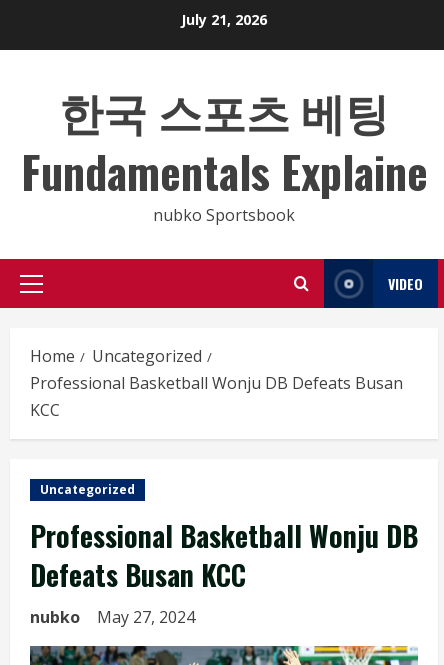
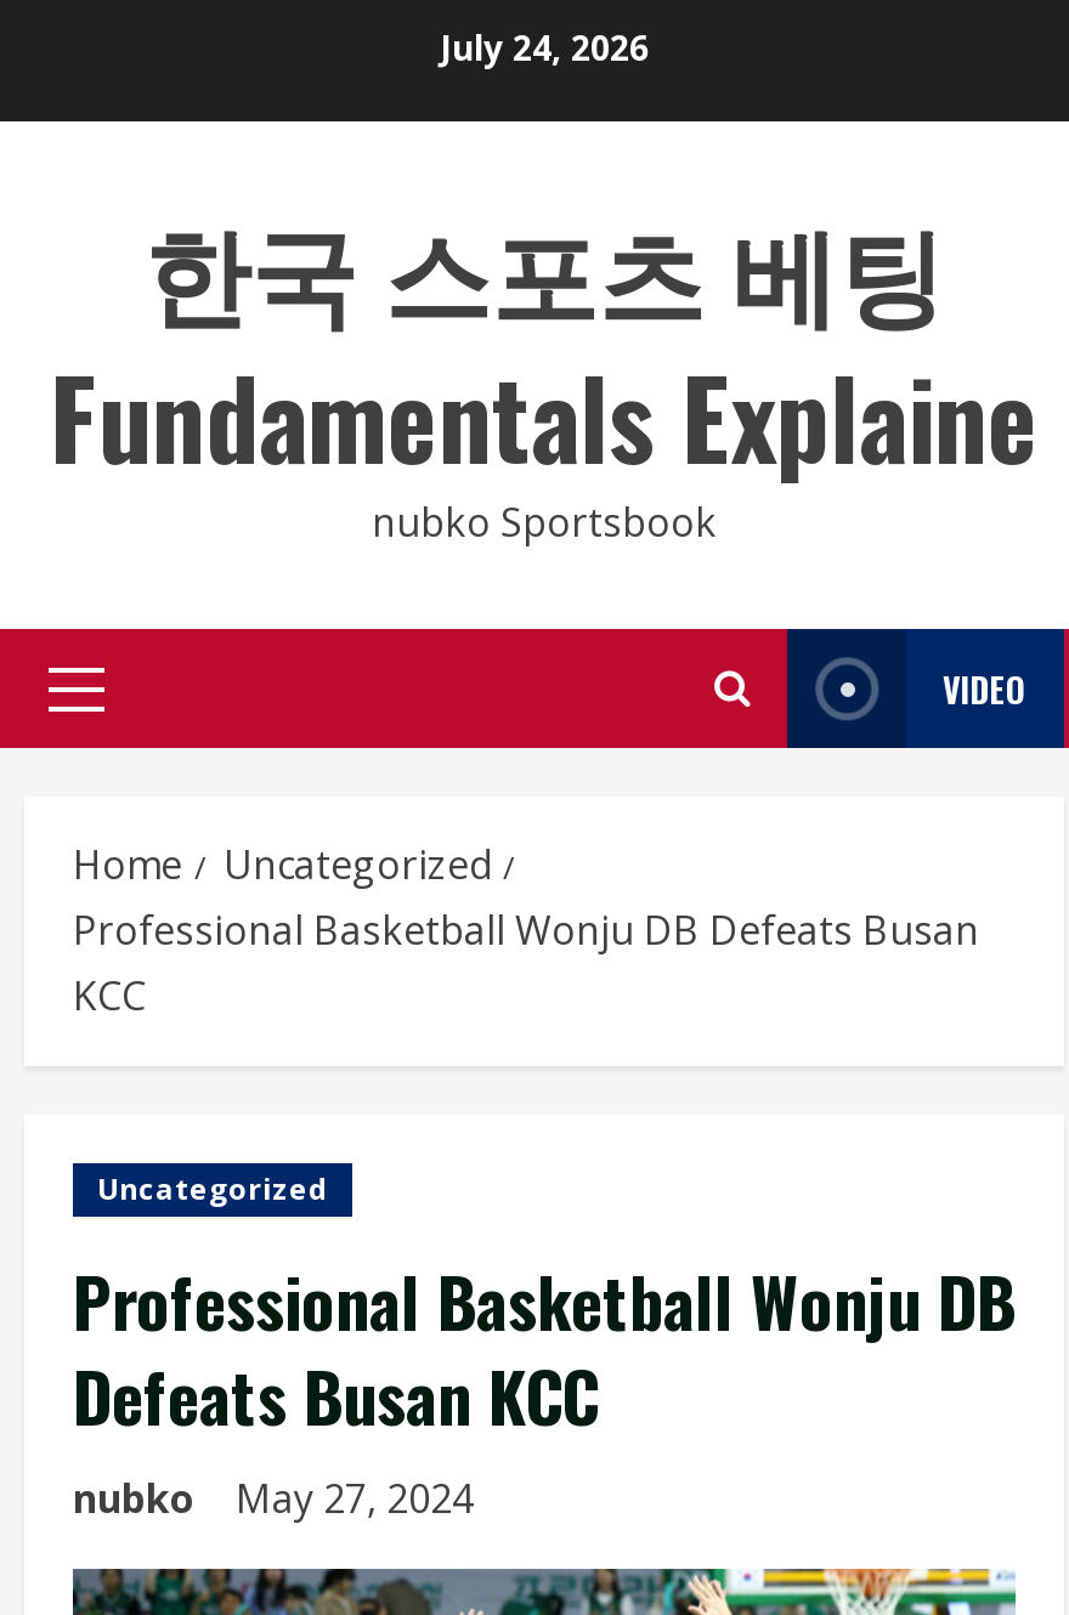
[181,10,267,29] July 21, 2026 -> [440,24,649,70] July 24, 2026

